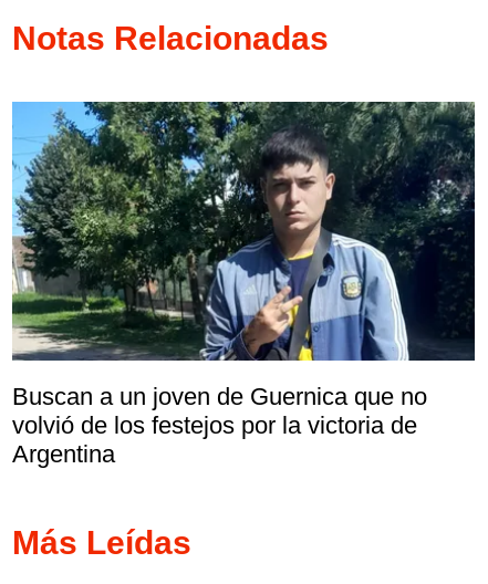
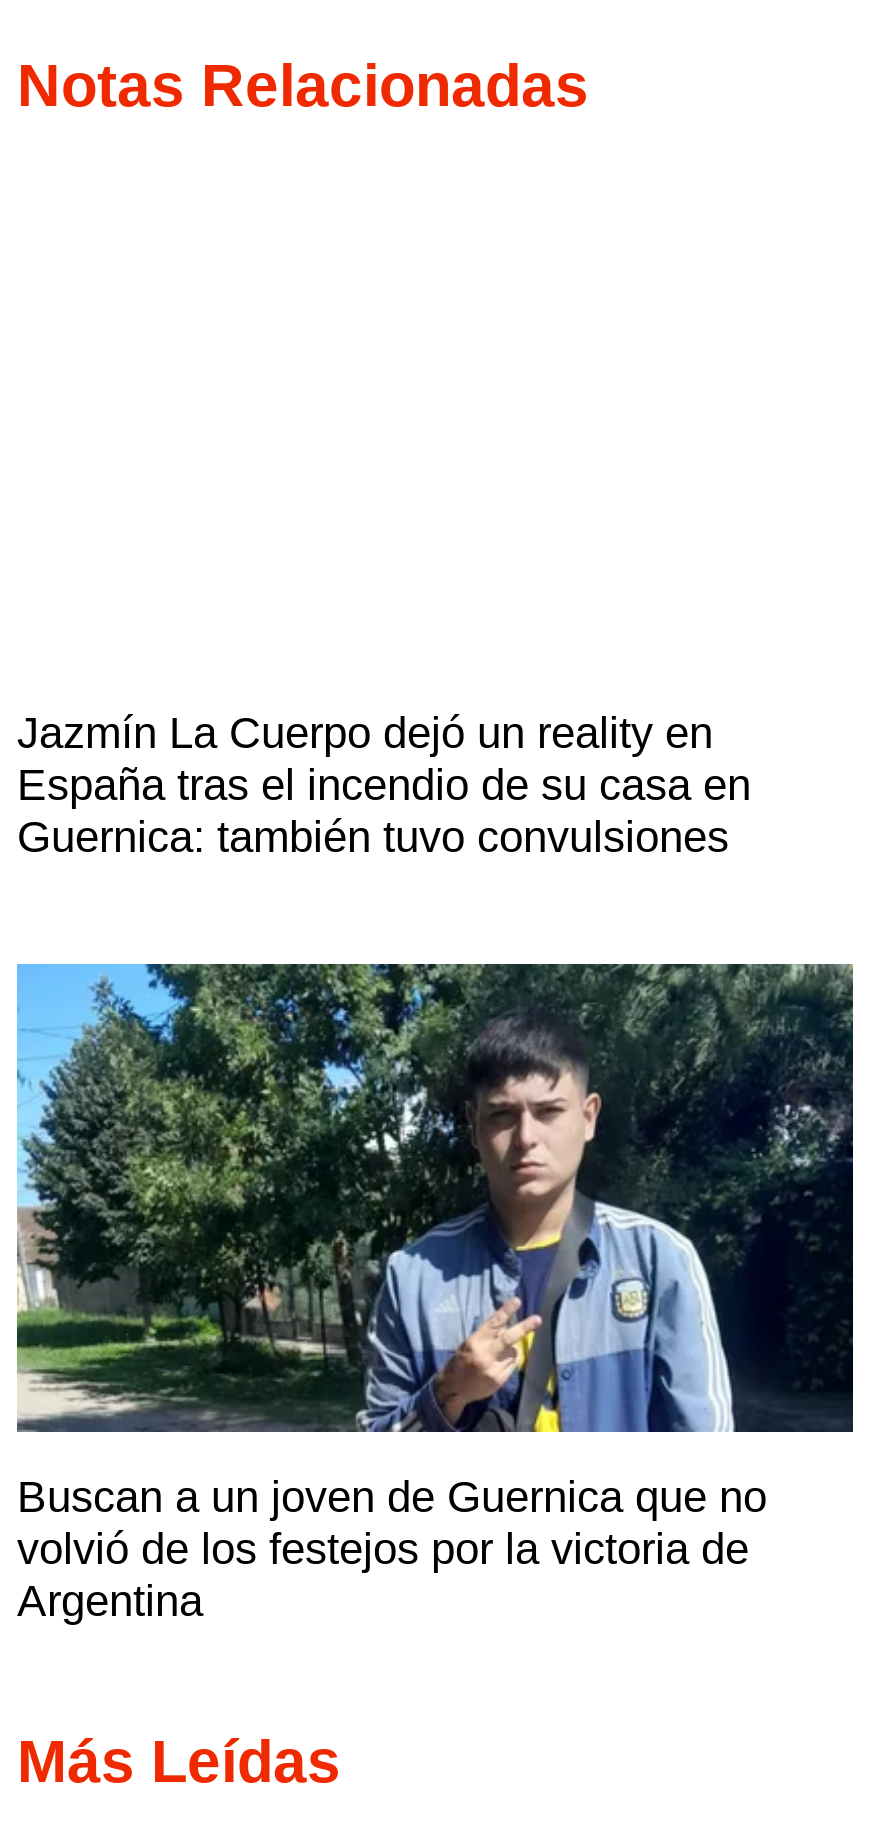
none -> [17,708,751,862] Jazmín La Cuerpo dejó un reality en | España tras el incendio de su casa en | Guernica: también tuvo convulsiones

